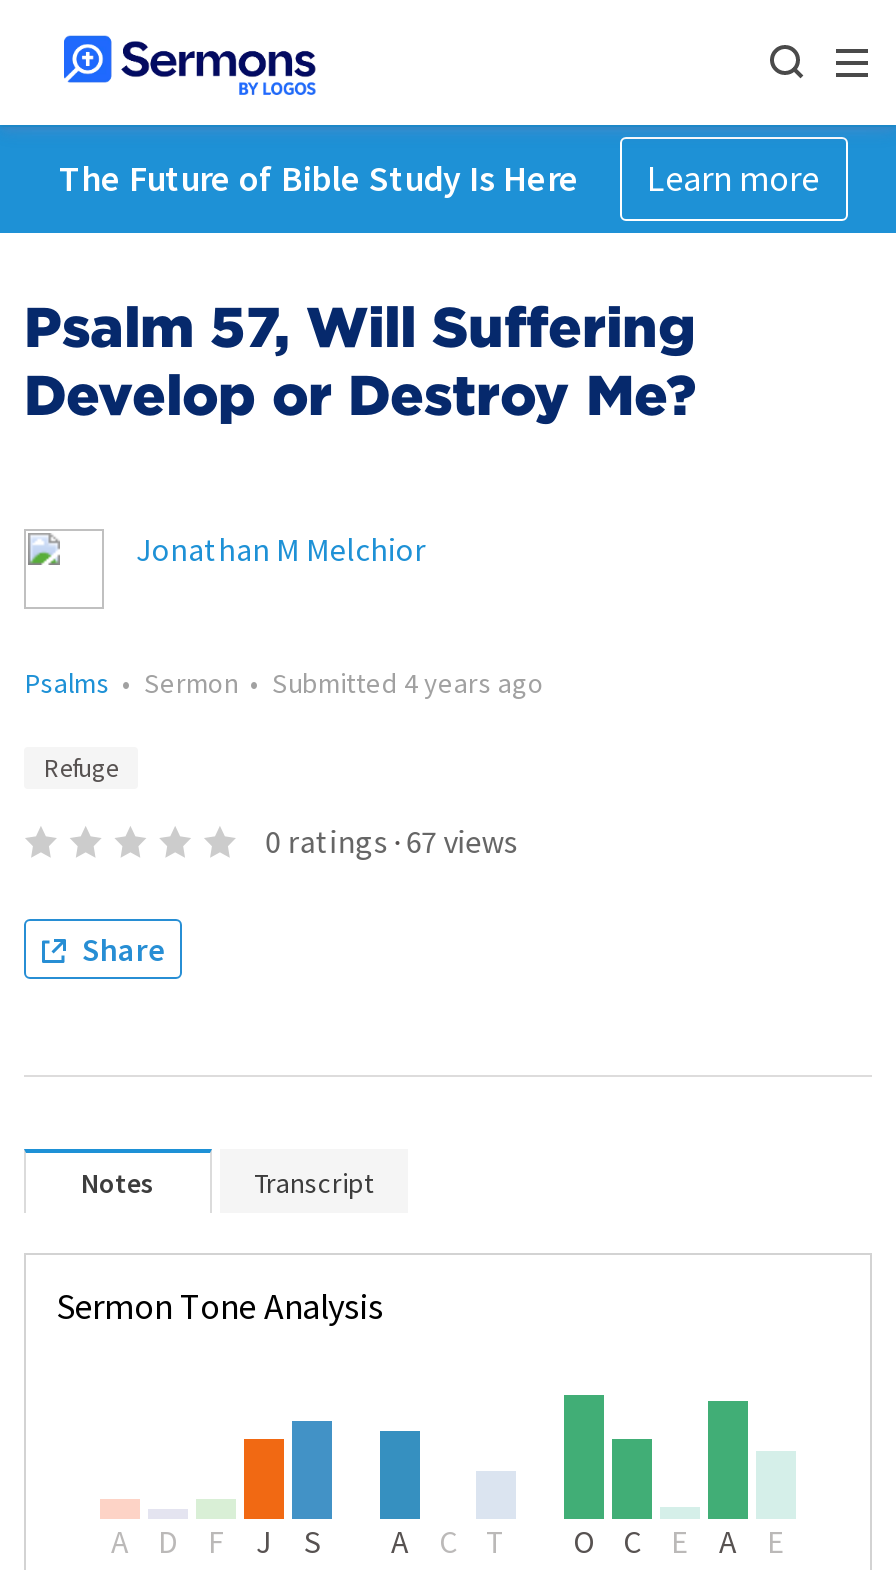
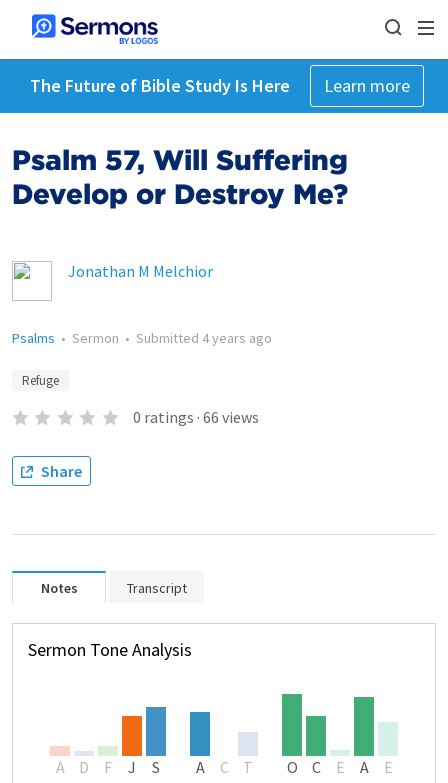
[265,821,517,861] 0 ratings · 67 views -> [133,407,259,427] 0 ratings · 66 views

